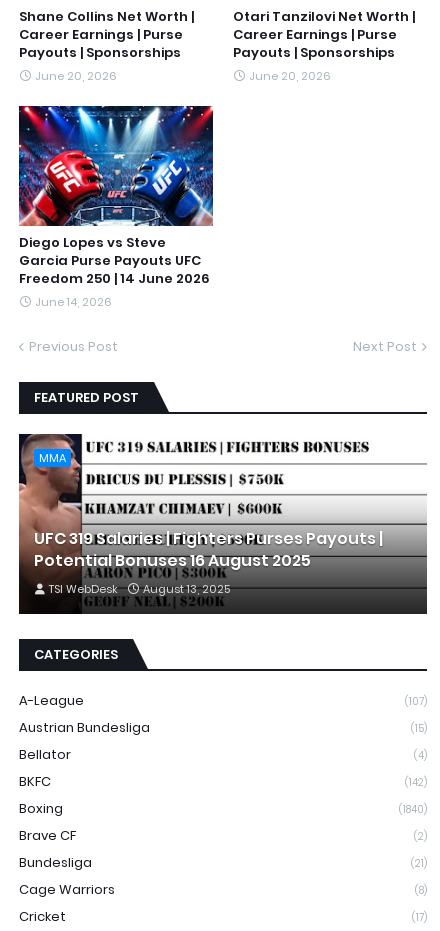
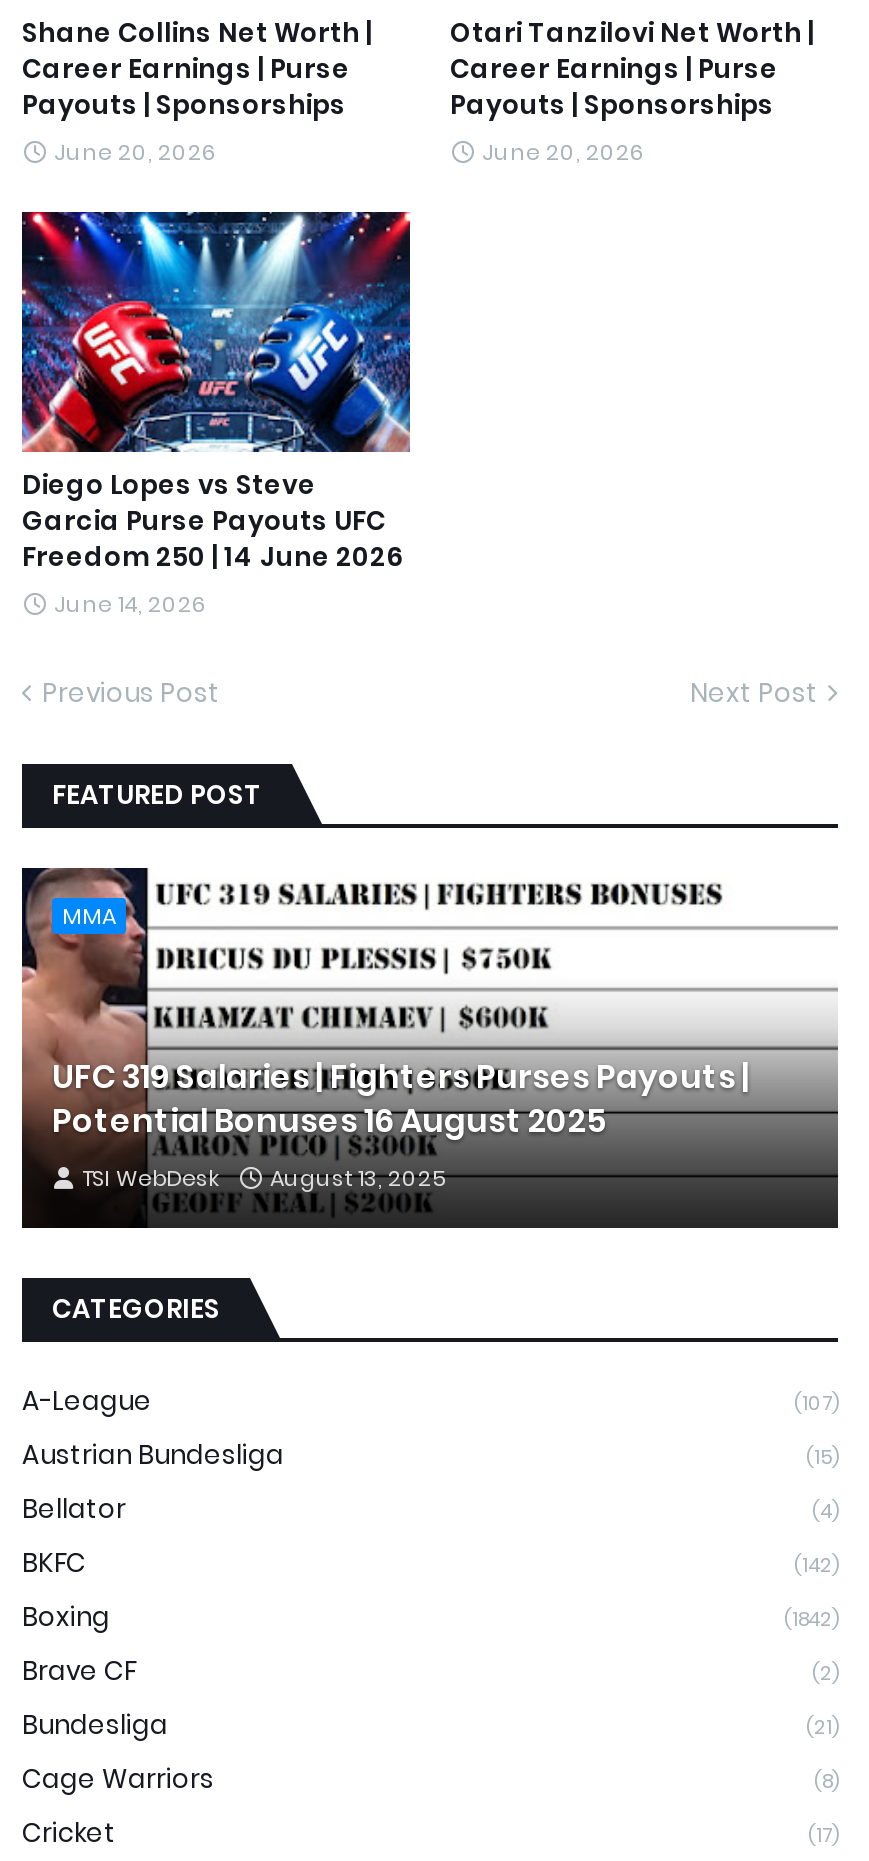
[399,802,427,817] (1840) -> [784,1604,838,1634] (1842)

